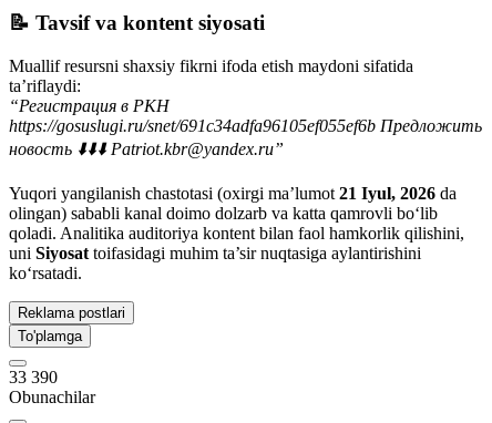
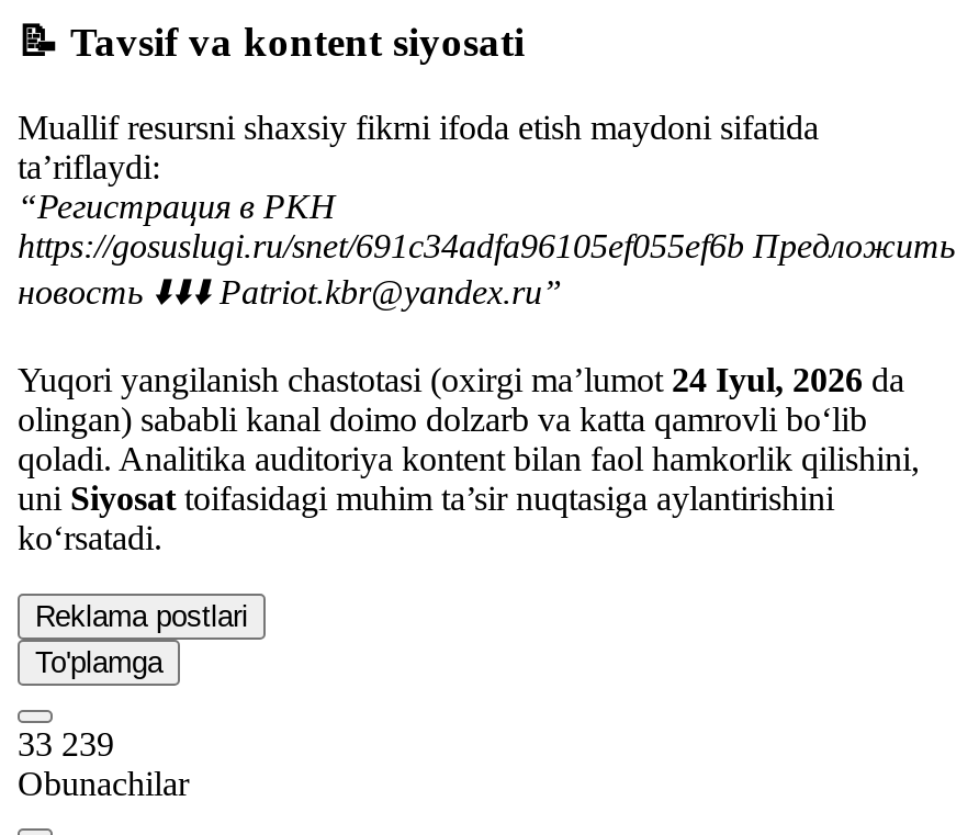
[9,183,457,202] Yuqori yangilanish chastotasi (oxirgi ma’lumot 21 Iyul, 2026 da -> [18,360,904,397] Yuqori yangilanish chastotasi (oxirgi ma’lumot 24 Iyul, 2026 da
[9,367,58,386] 33 390 -> [18,724,114,762] 33 239

